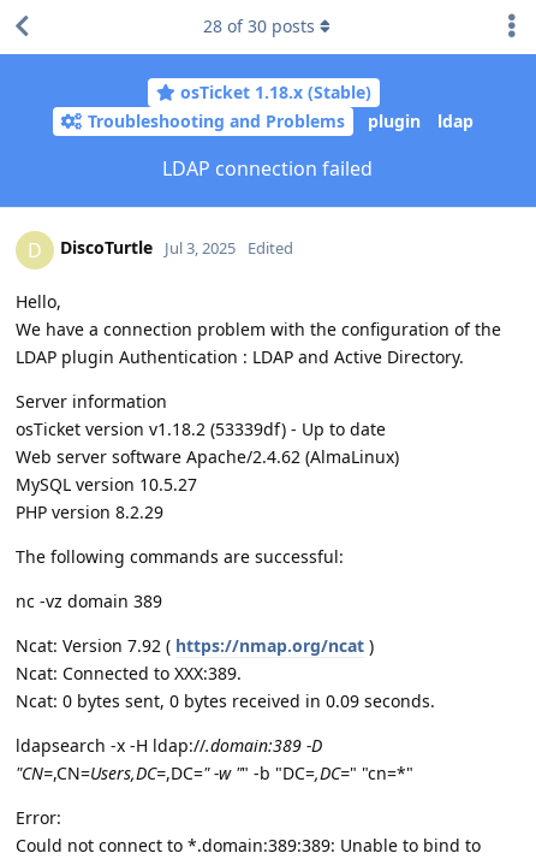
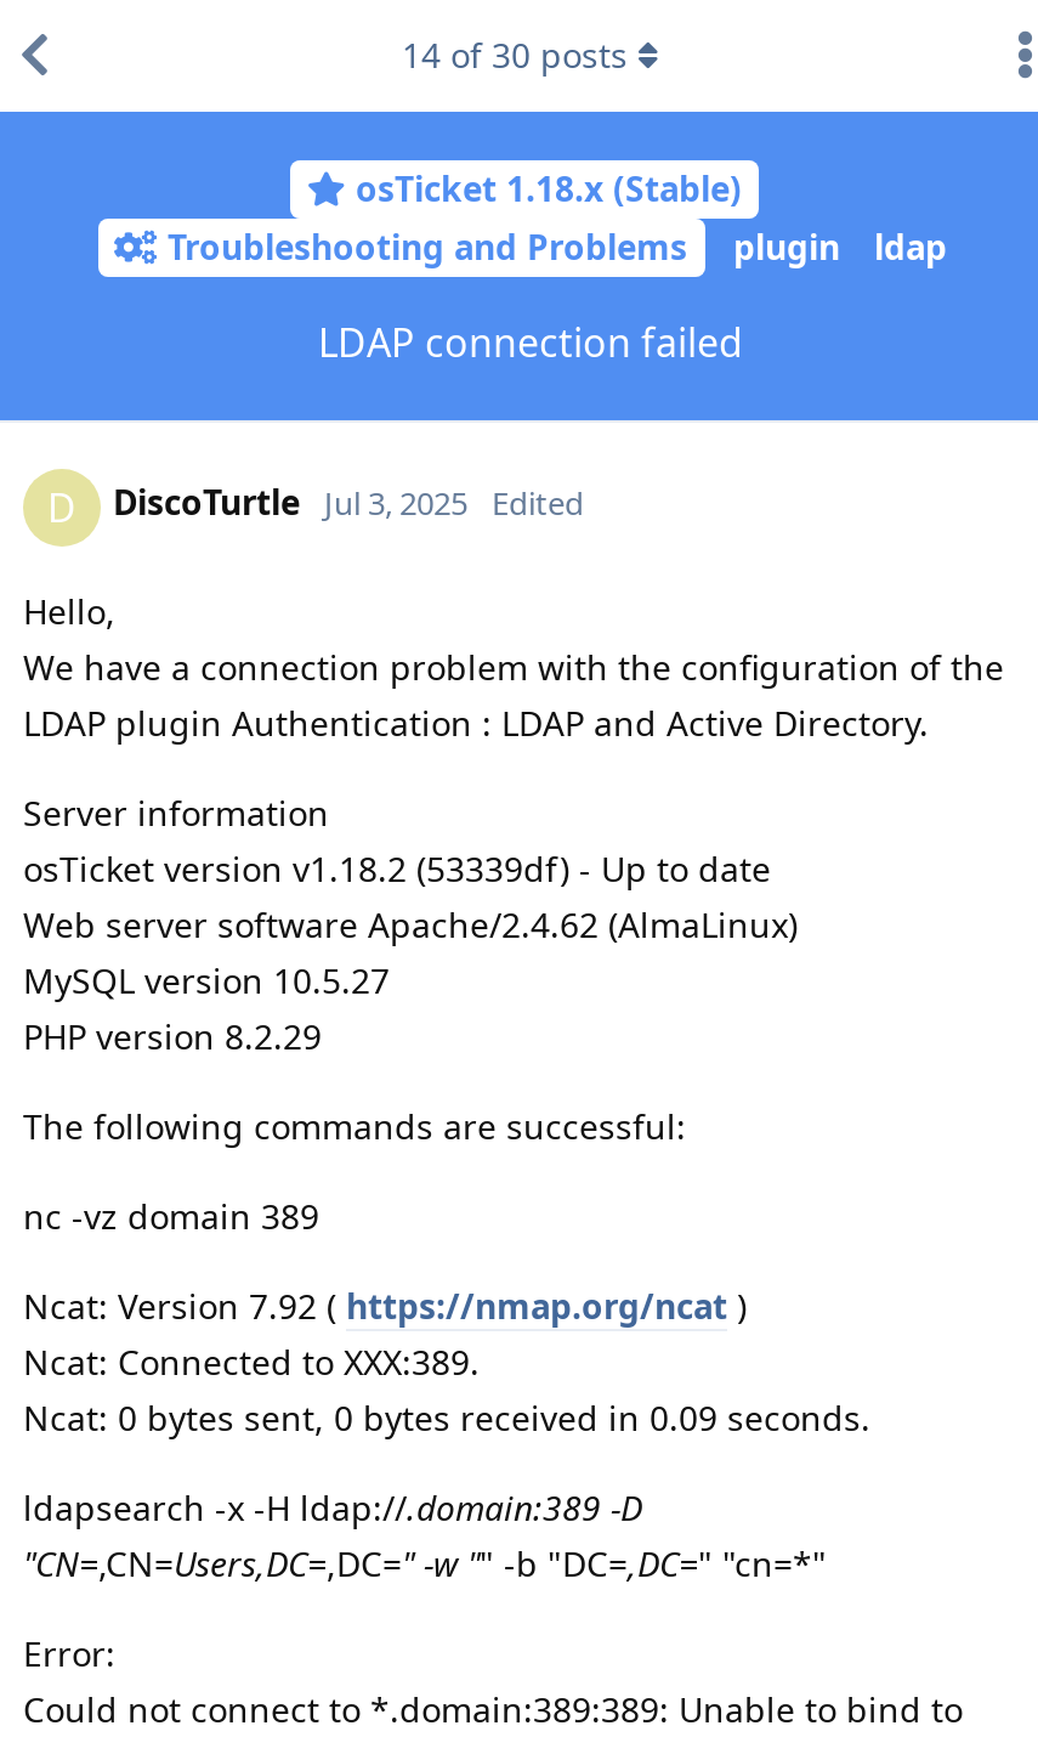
[203,14,315,37] 28 of 30 posts -> [402,32,628,78] 14 of 30 posts

